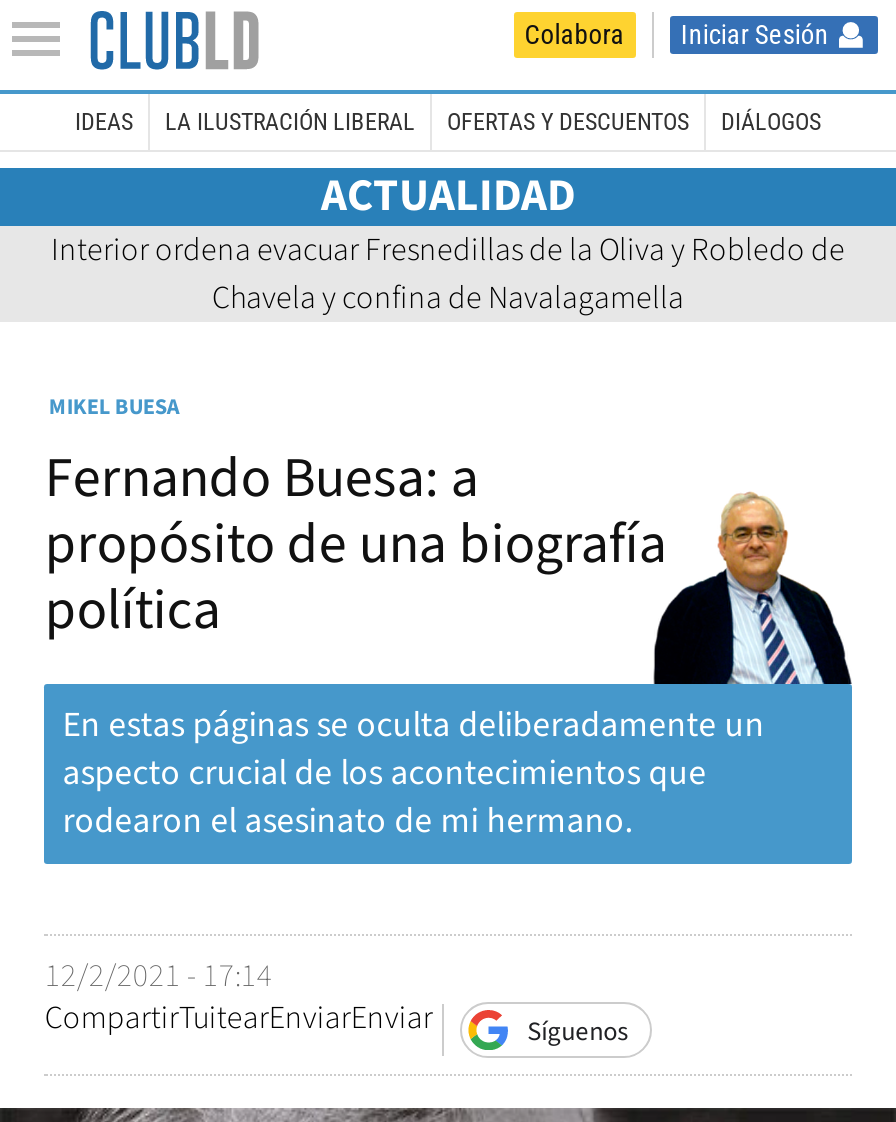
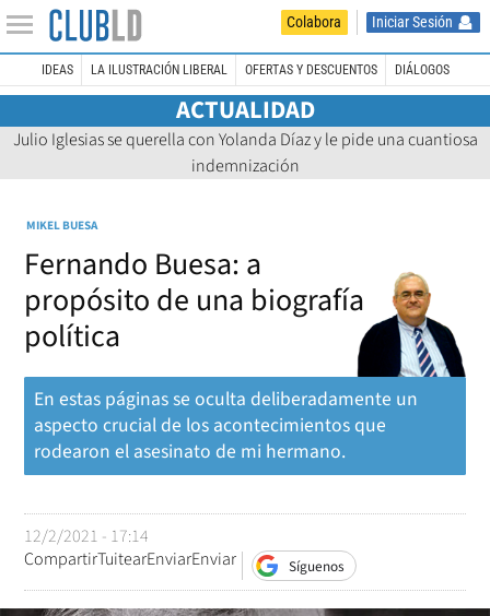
[51,227,845,319] Interior ordena evacuar Fresnedillas de la Oliva y Robledo de | Chavela y confina de Navalagamella -> [13,127,477,178] Julio Iglesias se querella con Yolanda Díaz y le pide una cuantiosa | indemnización

